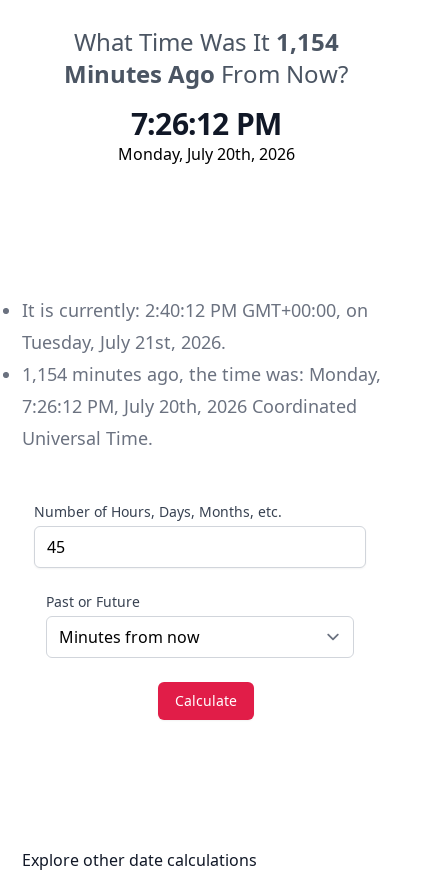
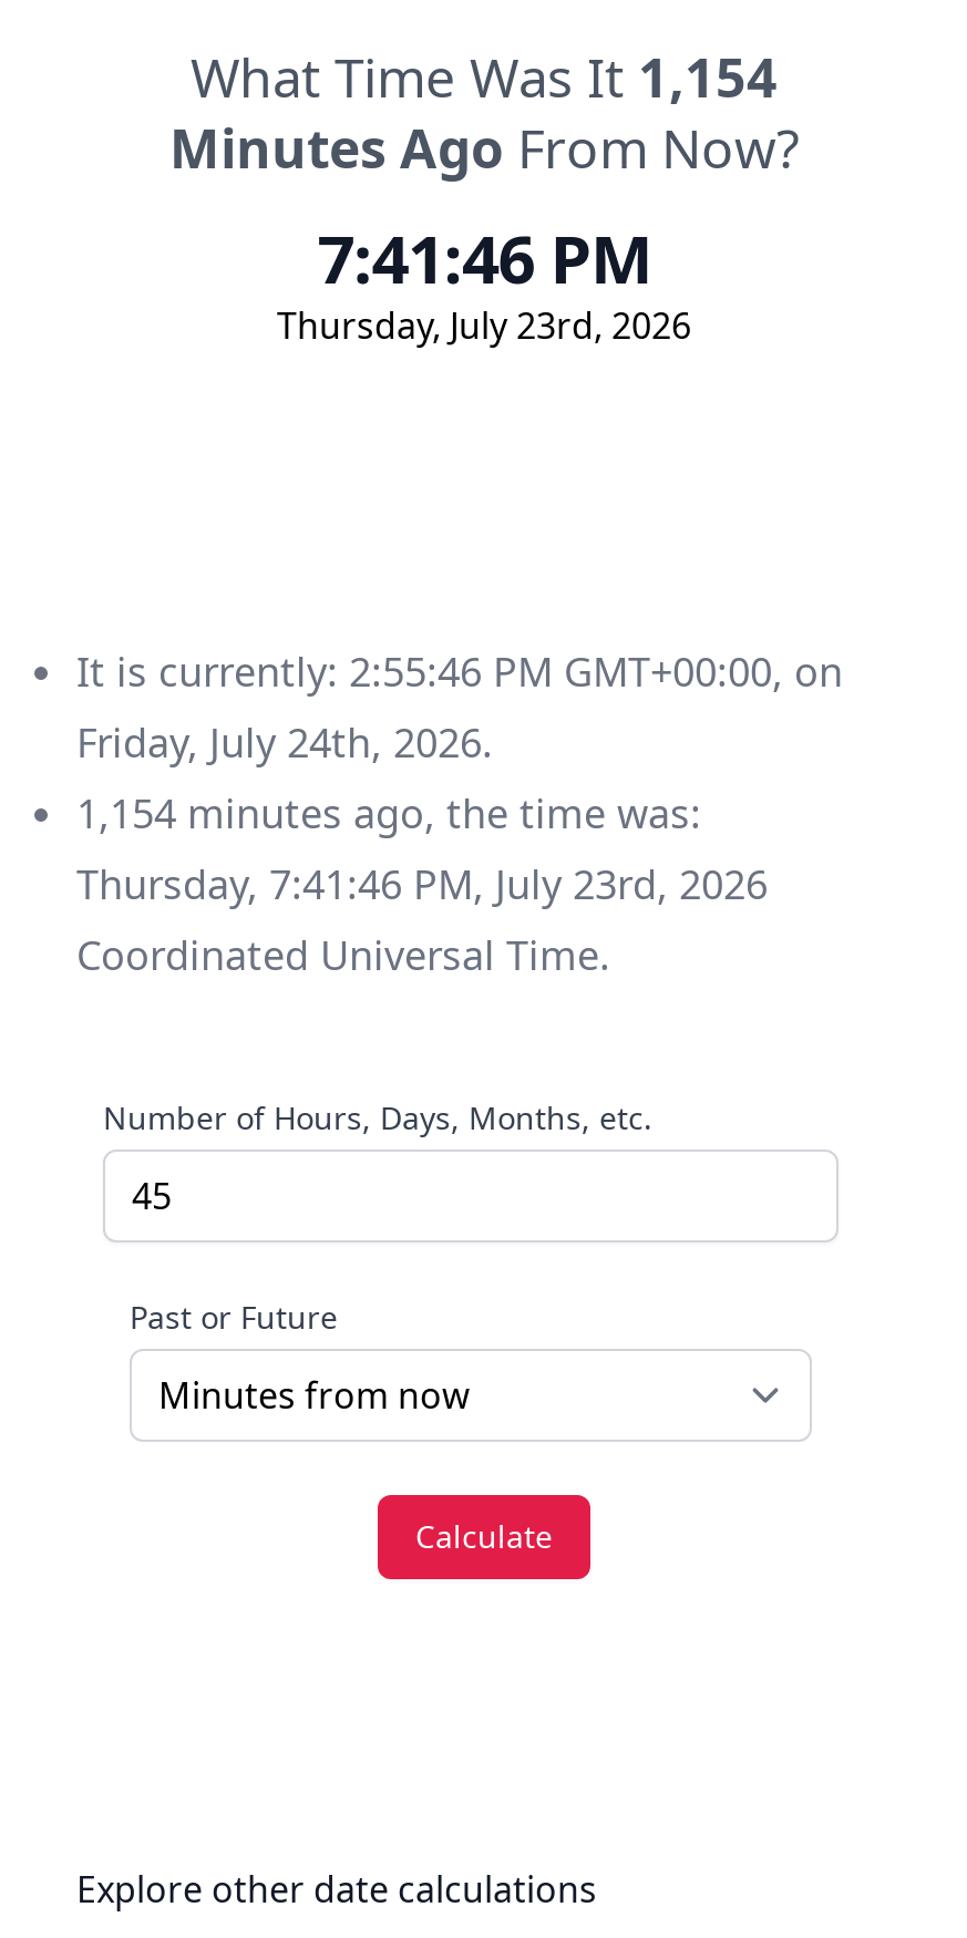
[117,103,294,165] 7:26:12 PM | Monday, July 20th, 2026 -> [277,213,691,350] 7:41:46 PM | Thursday, July 23rd, 2026
[22,298,381,450] It is currently: 2:40:12 PM GMT+00:00, on | Tuesday, July 21st, 2026. | 1,154 minutes ago, the time was: Monday, | 7:26:12 PM, July 20th, 2026 Coordinated | Universal Time. -> [76,645,843,981] It is currently: 2:55:46 PM GMT+00:00, on | Friday, July 24th, 2026. | 1,154 minutes ago, the time was: | Thursday, 7:41:46 PM, July 23rd, 2026 | Coordinated Universal Time.

